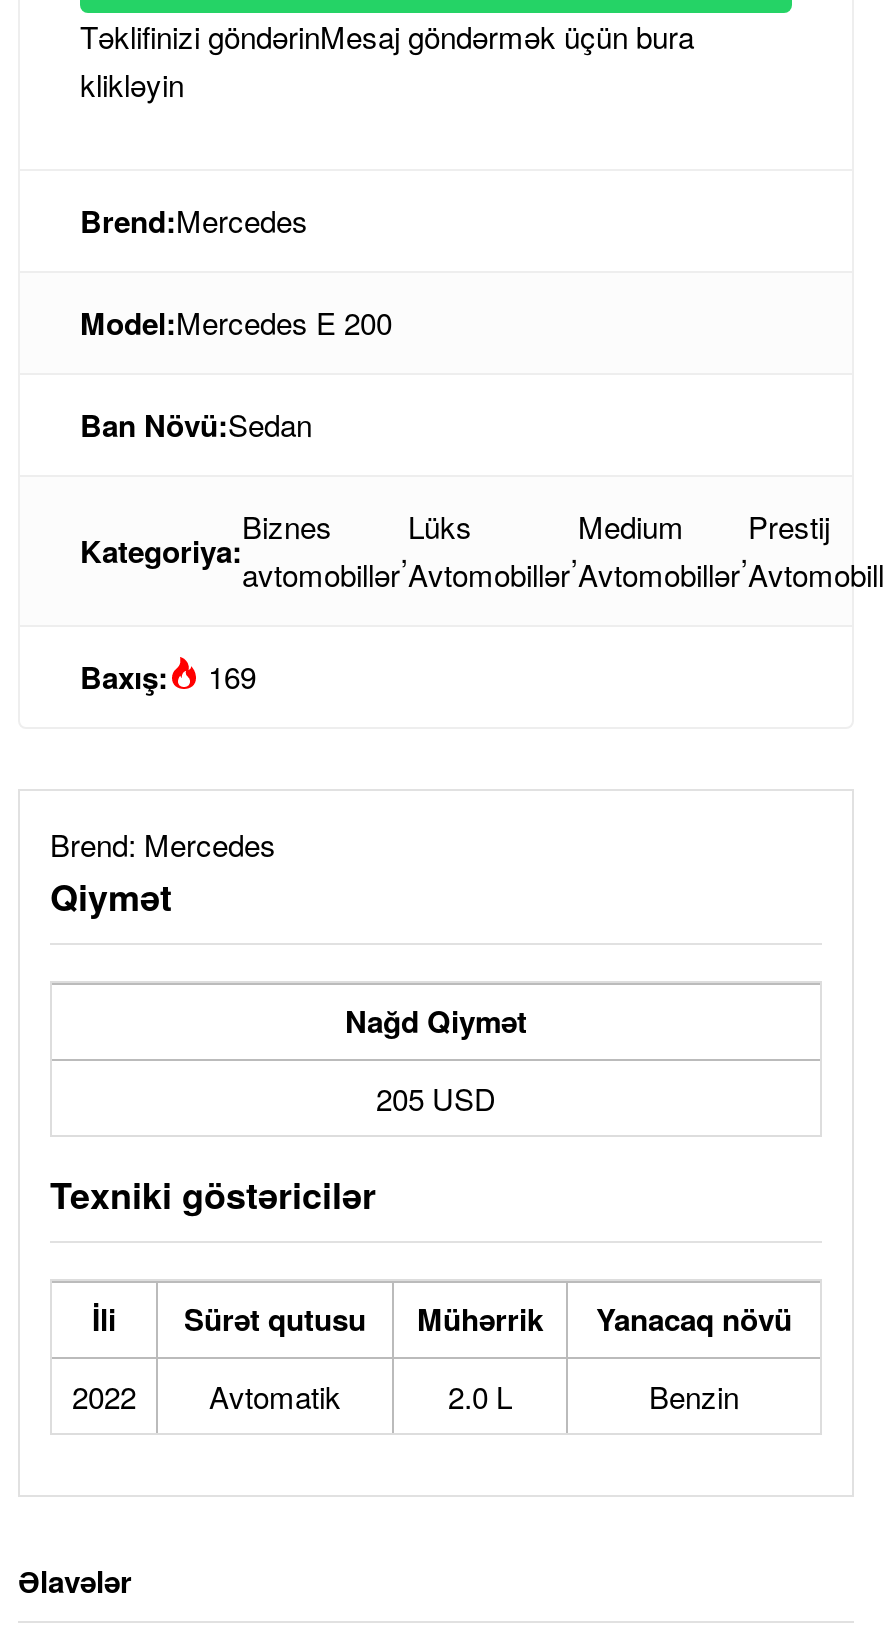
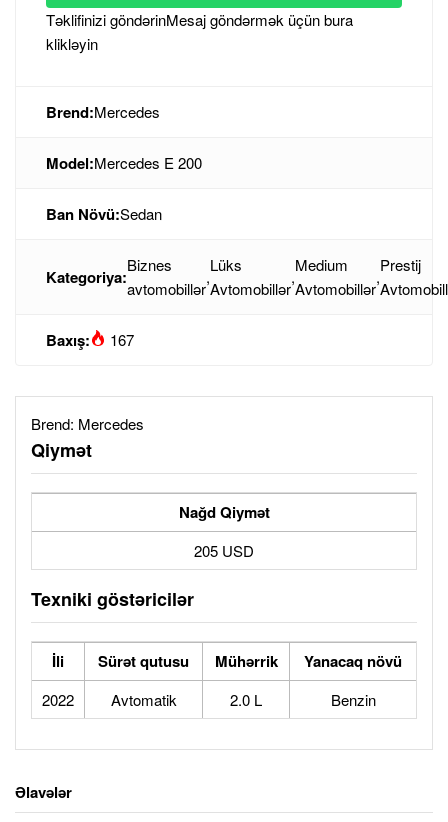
[80,656,256,700] Baxış: 169 -> [46,329,134,351] Baxış: 167

